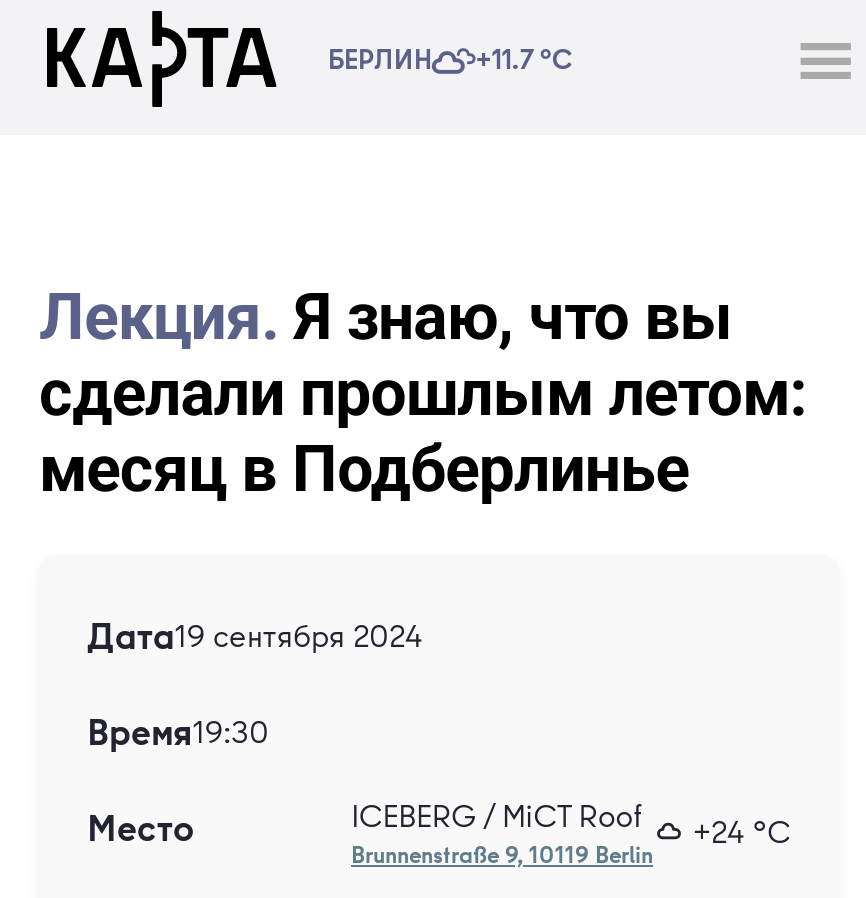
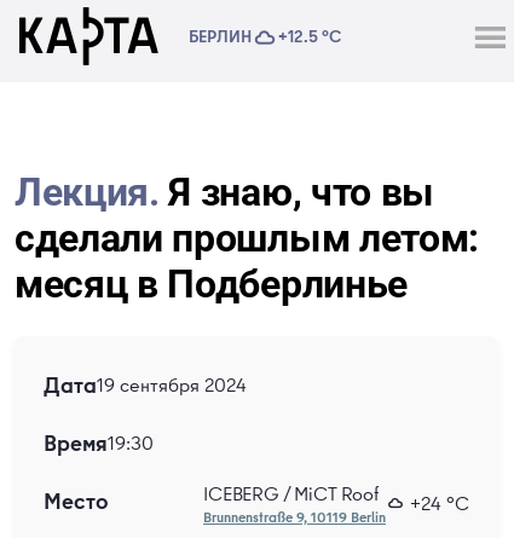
[328,39,572,79] БЕРЛИН +11.7 °C -> [189,24,342,48] БЕРЛИН +12.5 °C

